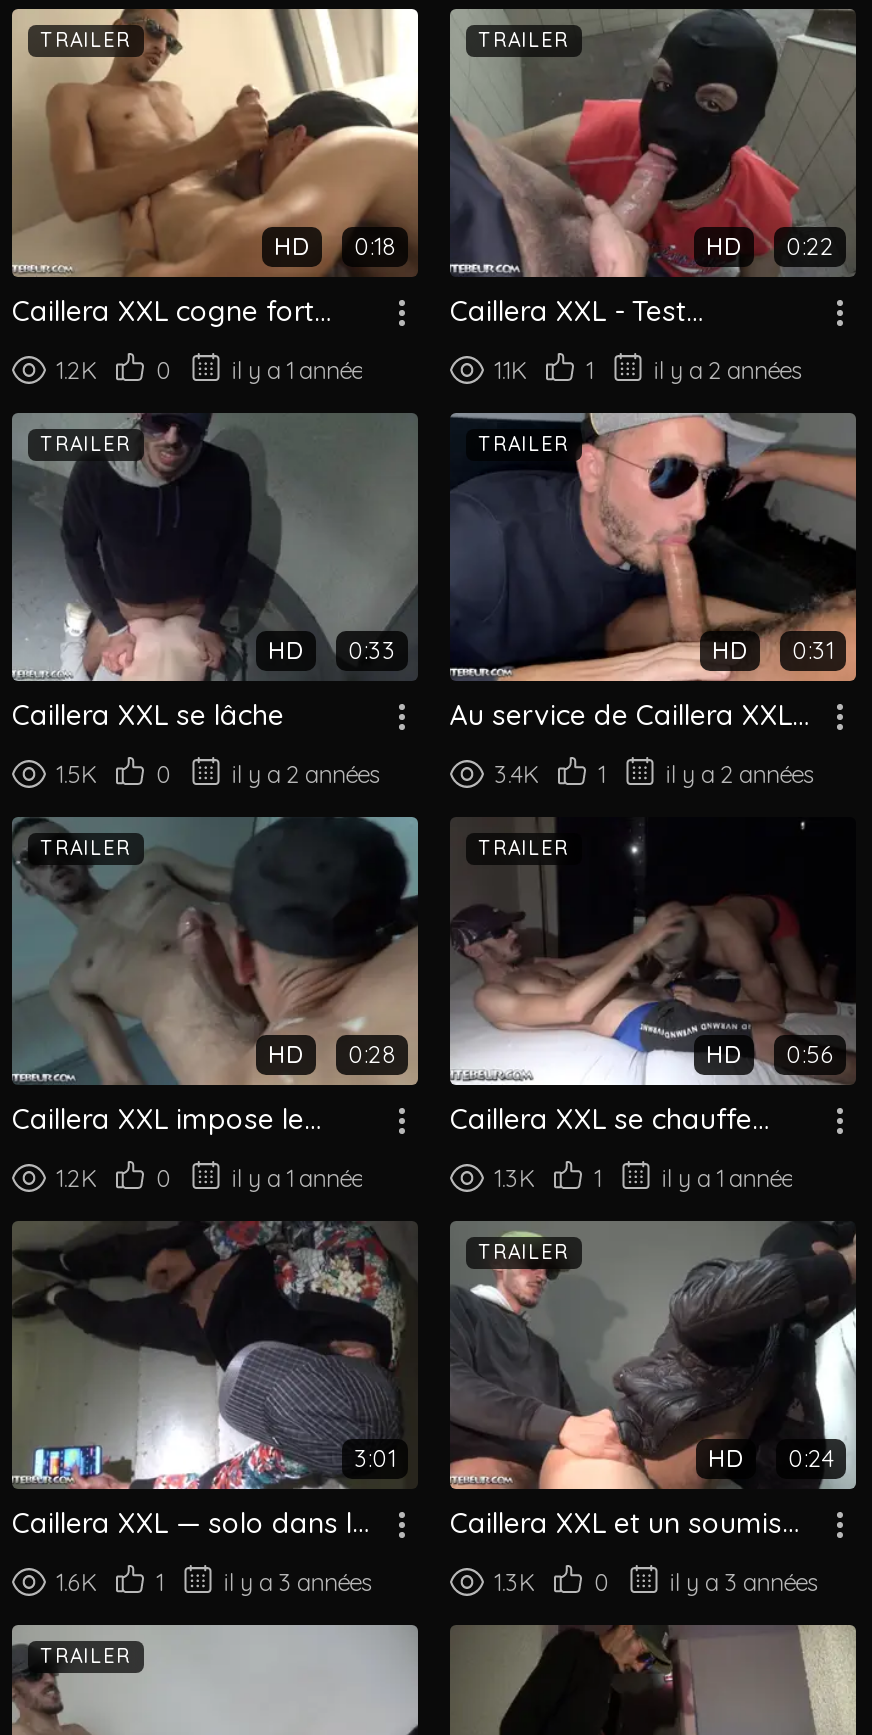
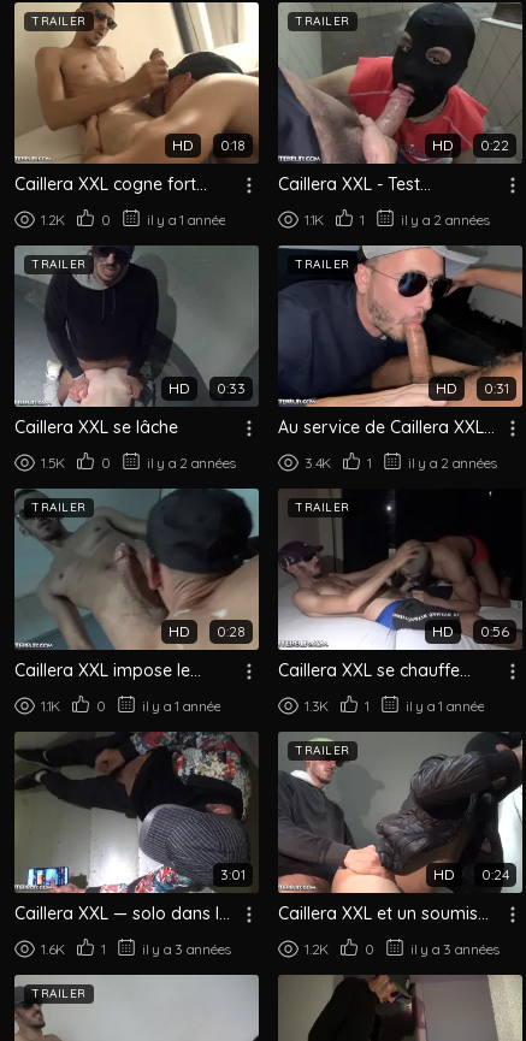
[56,1163,363,1193] 1.2K 0 il y a 1 année -> [41,697,221,715] 1.1K 0 il y a 1 année
[494,1566,818,1596] 1.3K 0 il y a 3 années -> [305,940,500,958] 1.2K 0 il y a 3 années

